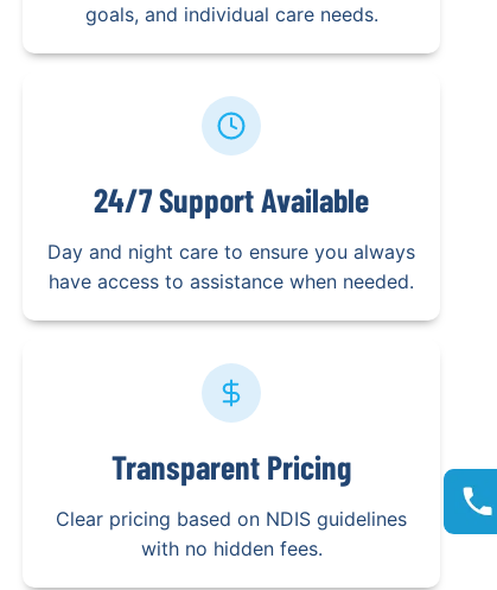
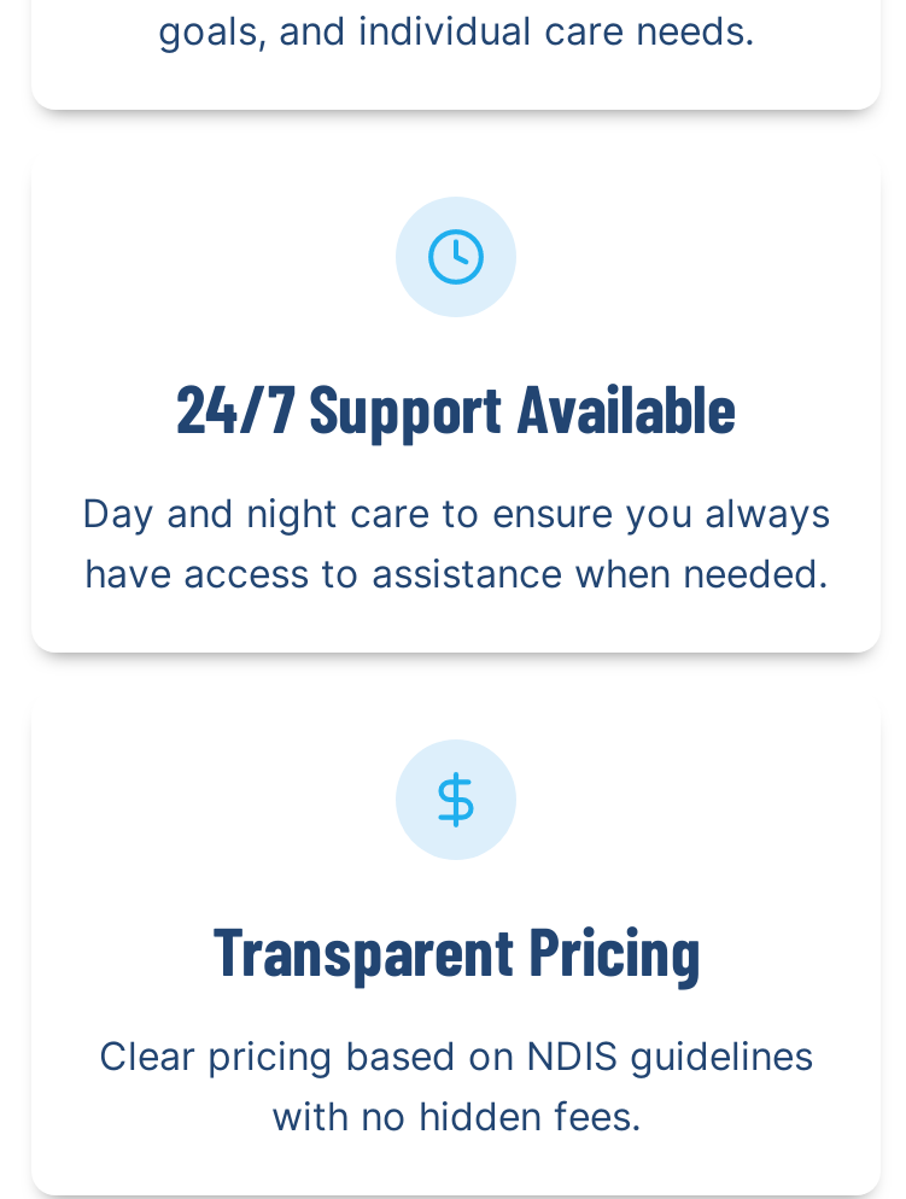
[442,468,493,535] [image] -> none

